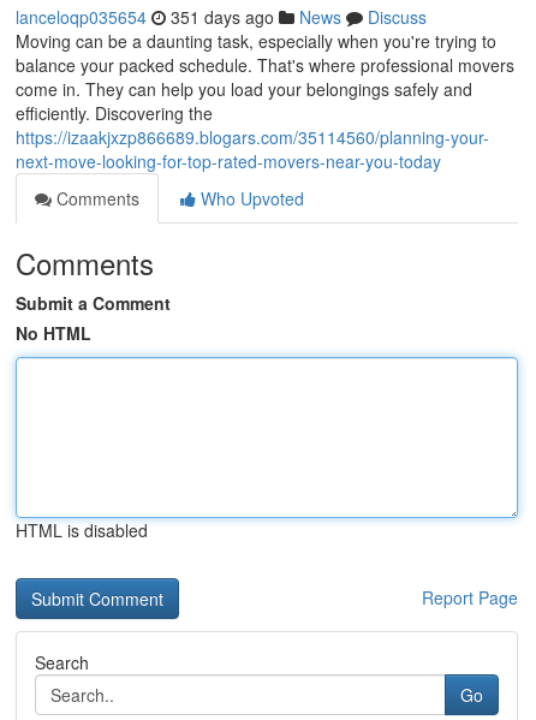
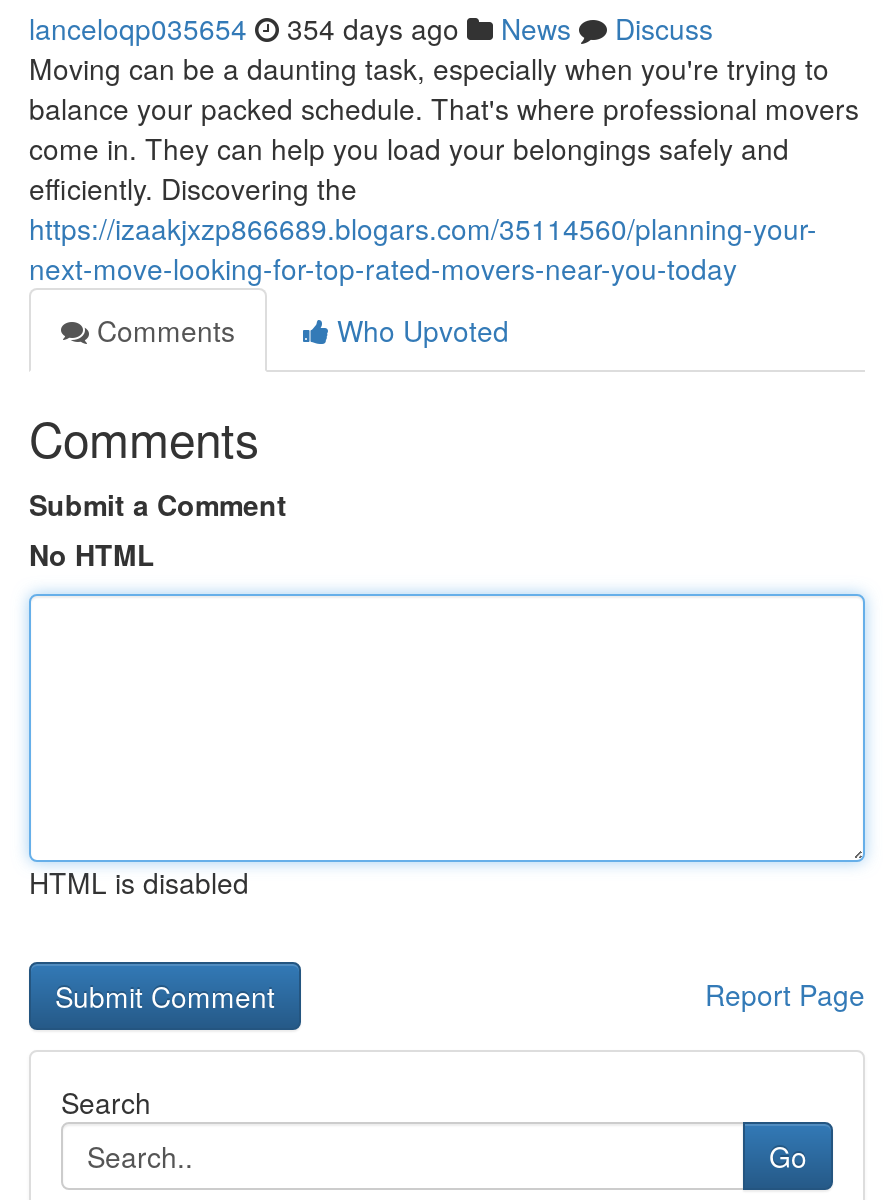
[16,5,427,29] lanceloqp035654 351 days ago News Discuss -> [29,8,713,48] lanceloqp035654 354 days ago News Discuss

